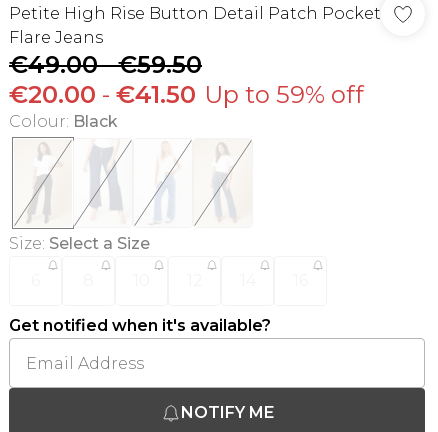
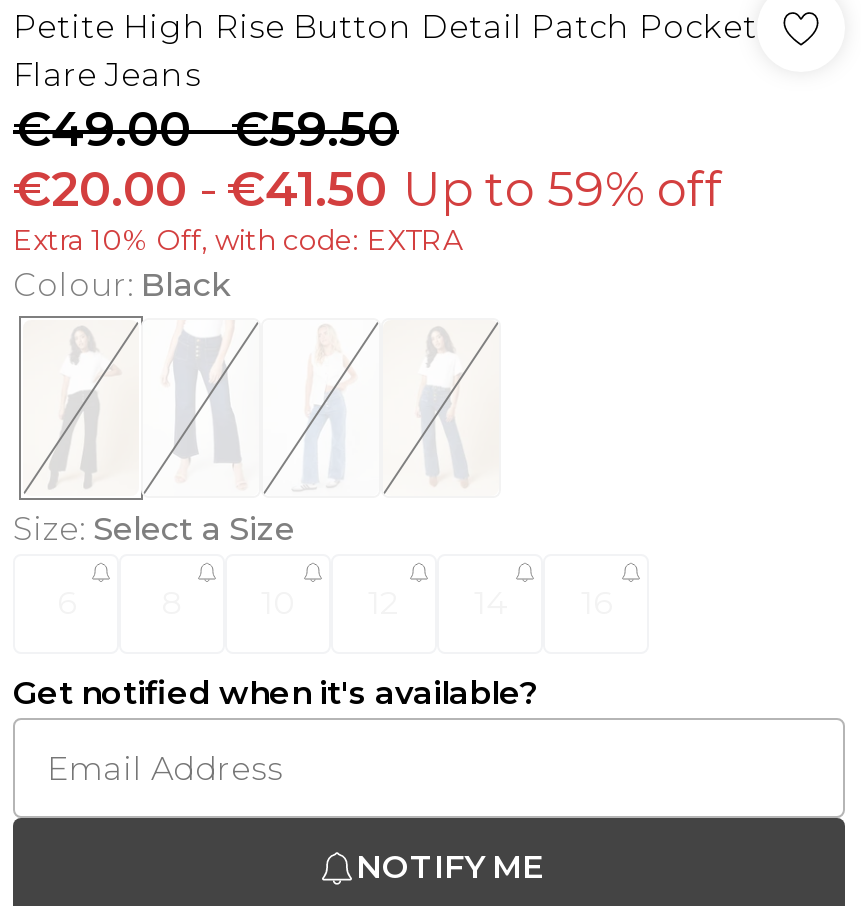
none -> [13,222,463,258] Extra 10% Off, with code: EXTRA

